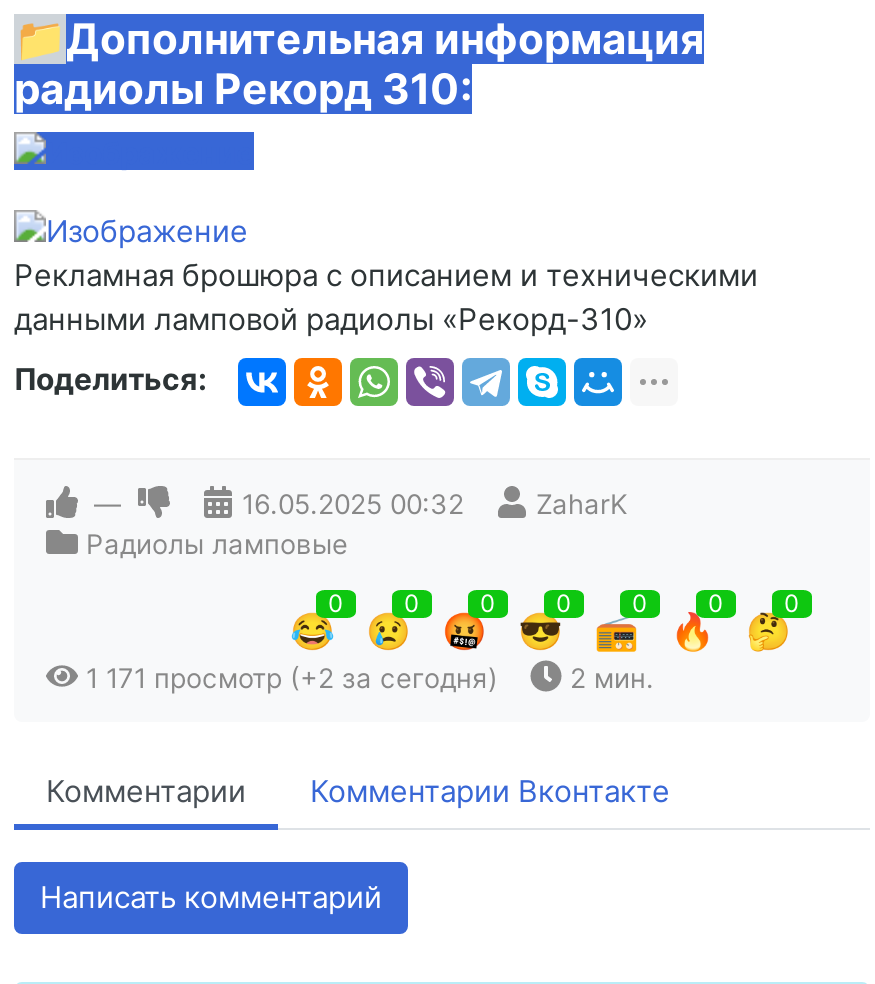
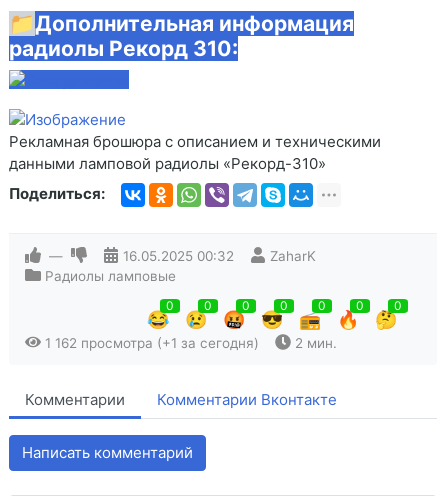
[78,662,498,694] 1 171 просмотр (+2 за сегодня) -> [41,335,259,351] 1 162 просмотра (+1 за сегодня)

